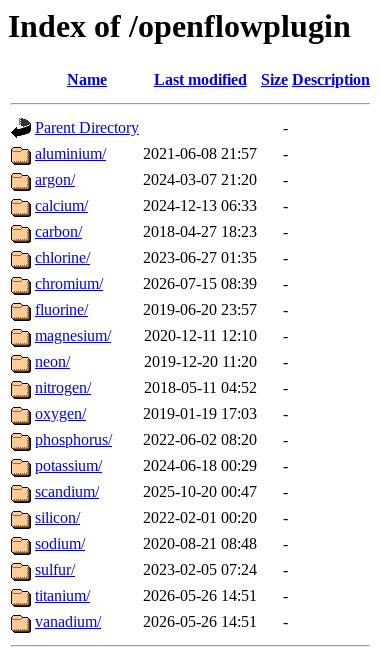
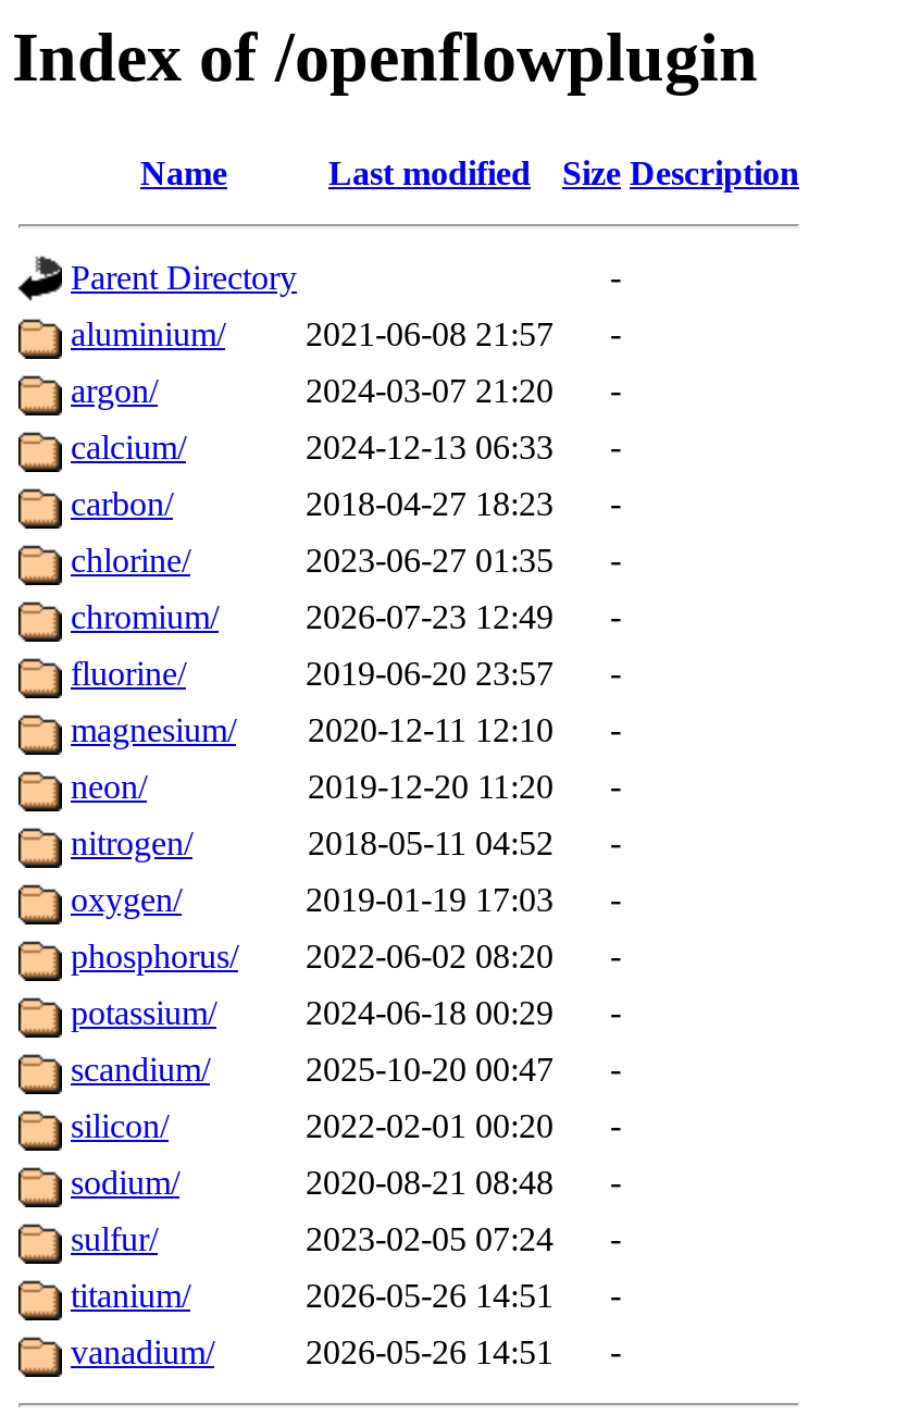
[143,275,257,292] 2026-07-15 08:39 -> [306,599,553,636] 2026-07-23 12:49

